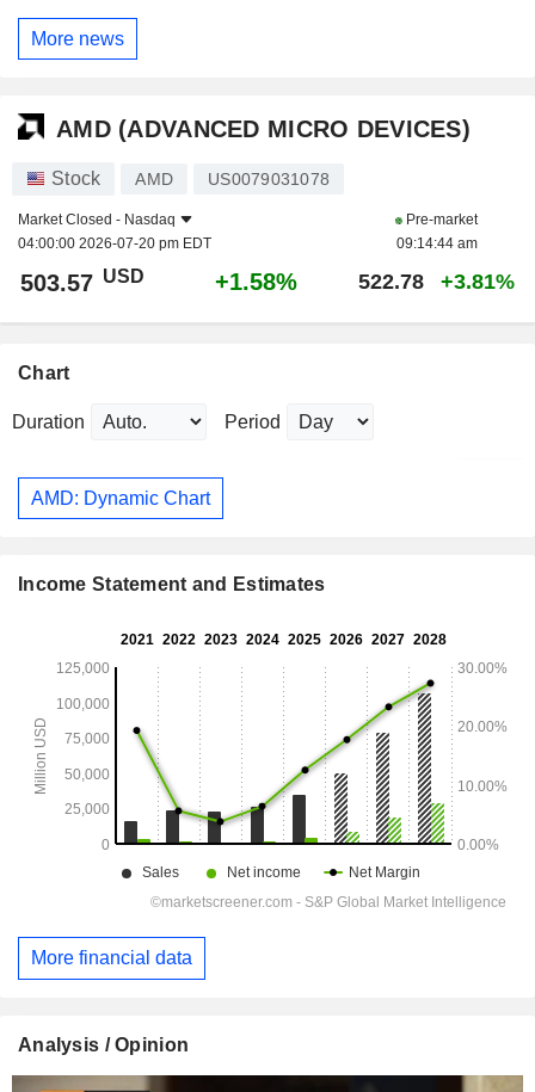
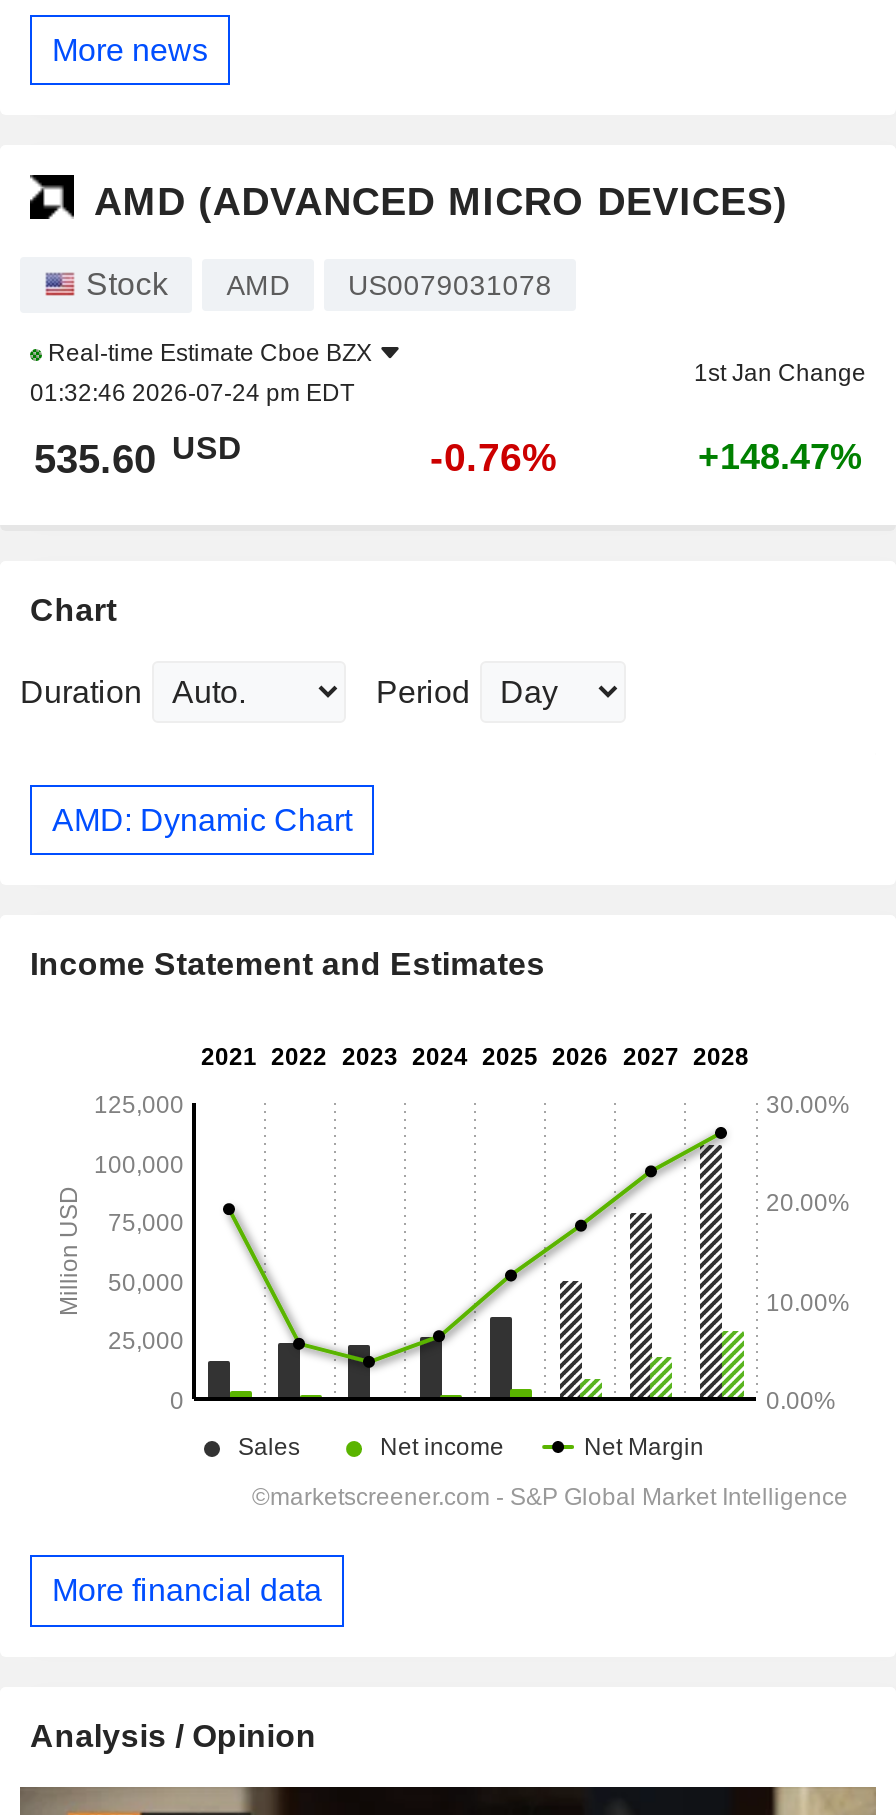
[18,211,211,252] Market Closed - Nasdaq | 04:00:00 2026-07-20 pm EDT -> [30,339,372,407] Real-time Estimate Cboe BZX | 01:32:46 2026-07-24 pm EDT
[396,211,478,252] Pre-market | 09:14:44 am -> [694,359,866,387] 1st Jan Change
[20,266,515,296] 503.57 USD | +1.58% | 522.78 | +3.81% -> [34,431,862,481] 535.60 USD | -0.76% | +148.47%

